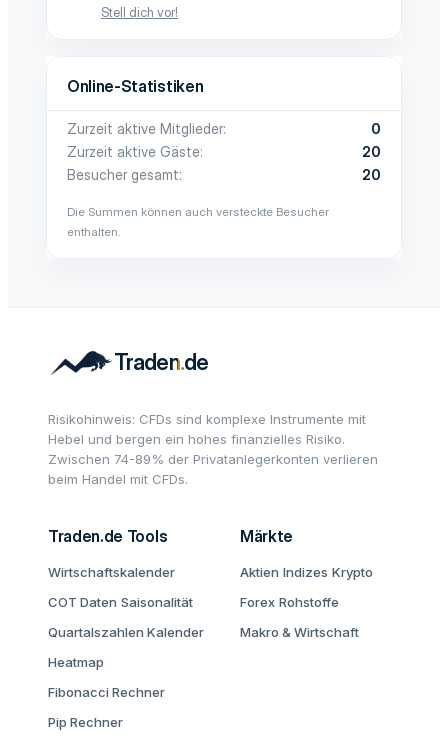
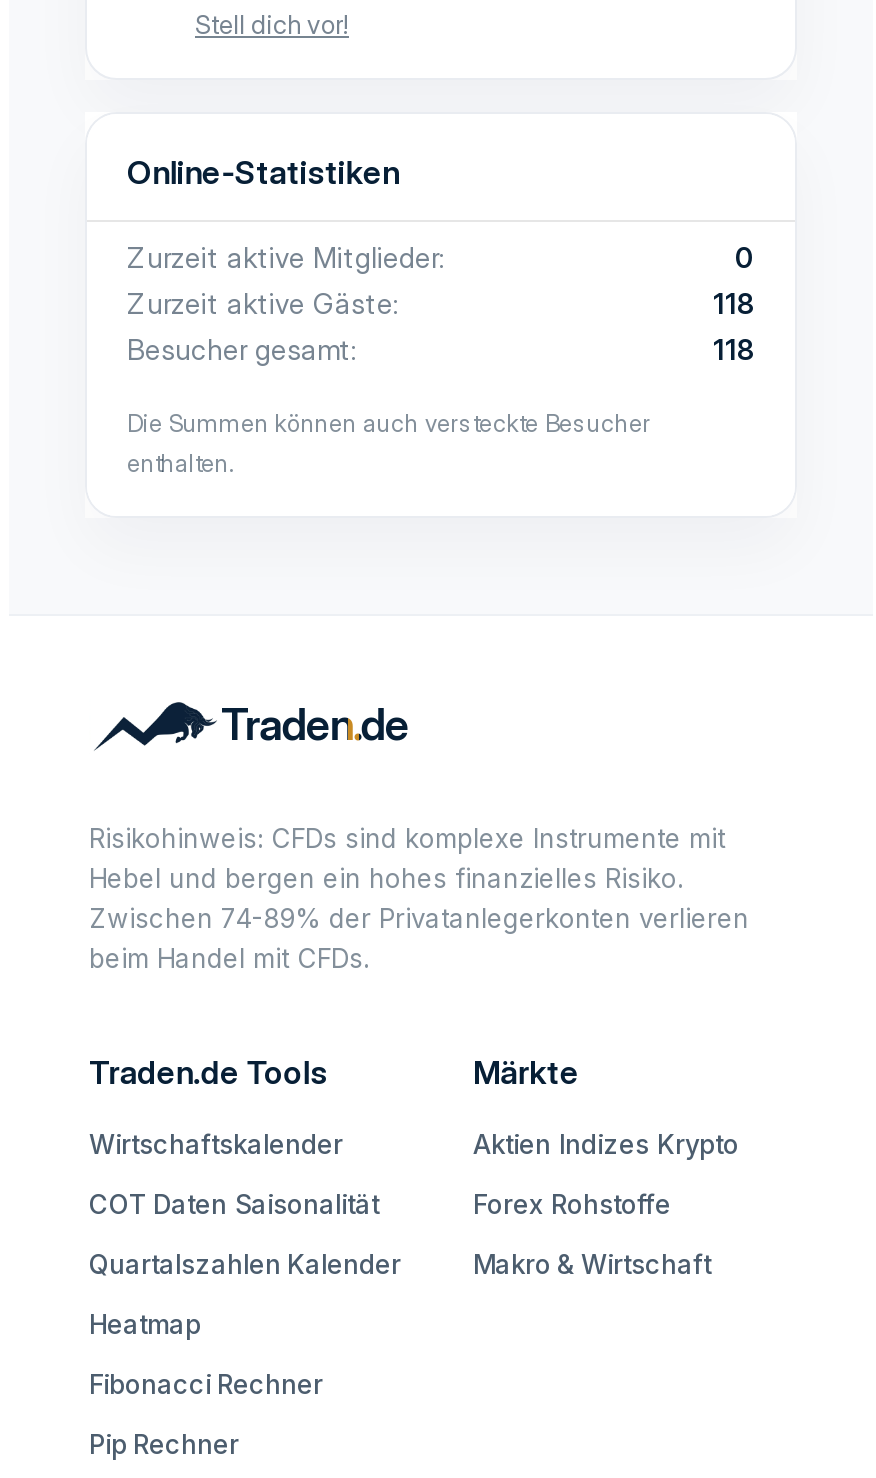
[362,143,381,160] 20 -> [713,286,755,320] 118
[362,166,381,183] 20 -> [713,332,755,366] 118

